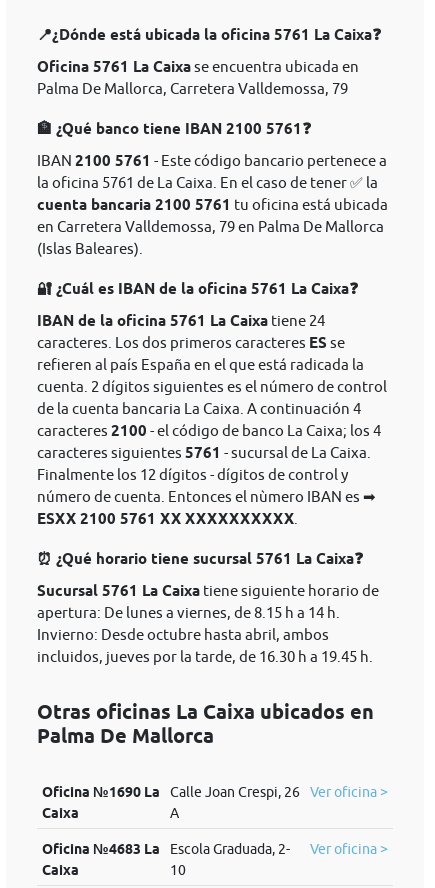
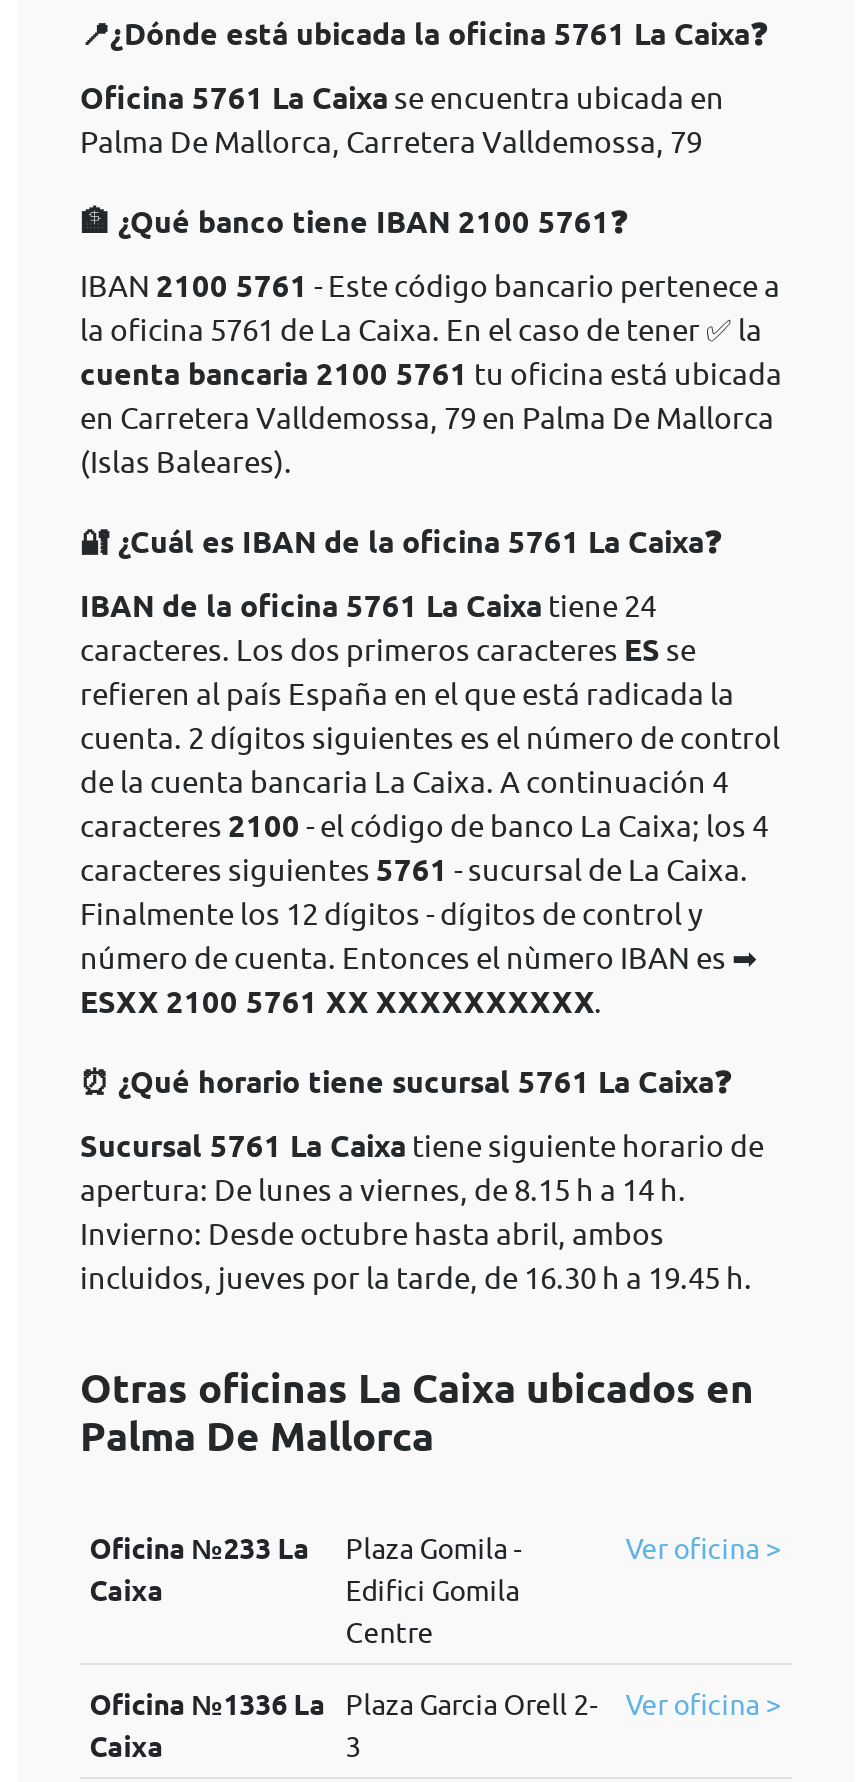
[42,784,160,800] Oficina №1690 La -> [90,1533,310,1565] Oficina №233 La
[170,784,300,821] Calle Joan Crespi, 26 | A -> [346,1533,522,1649] Plaza Gomila - | Edifici Gomila | Centre
[42,841,160,857] Oficina №4683 La -> [90,1689,326,1721] Oficina №1336 La
[170,841,290,878] Escola Graduada, 2- | 10 -> [346,1689,598,1763] Plaza Garcia Orell 2- | 3

